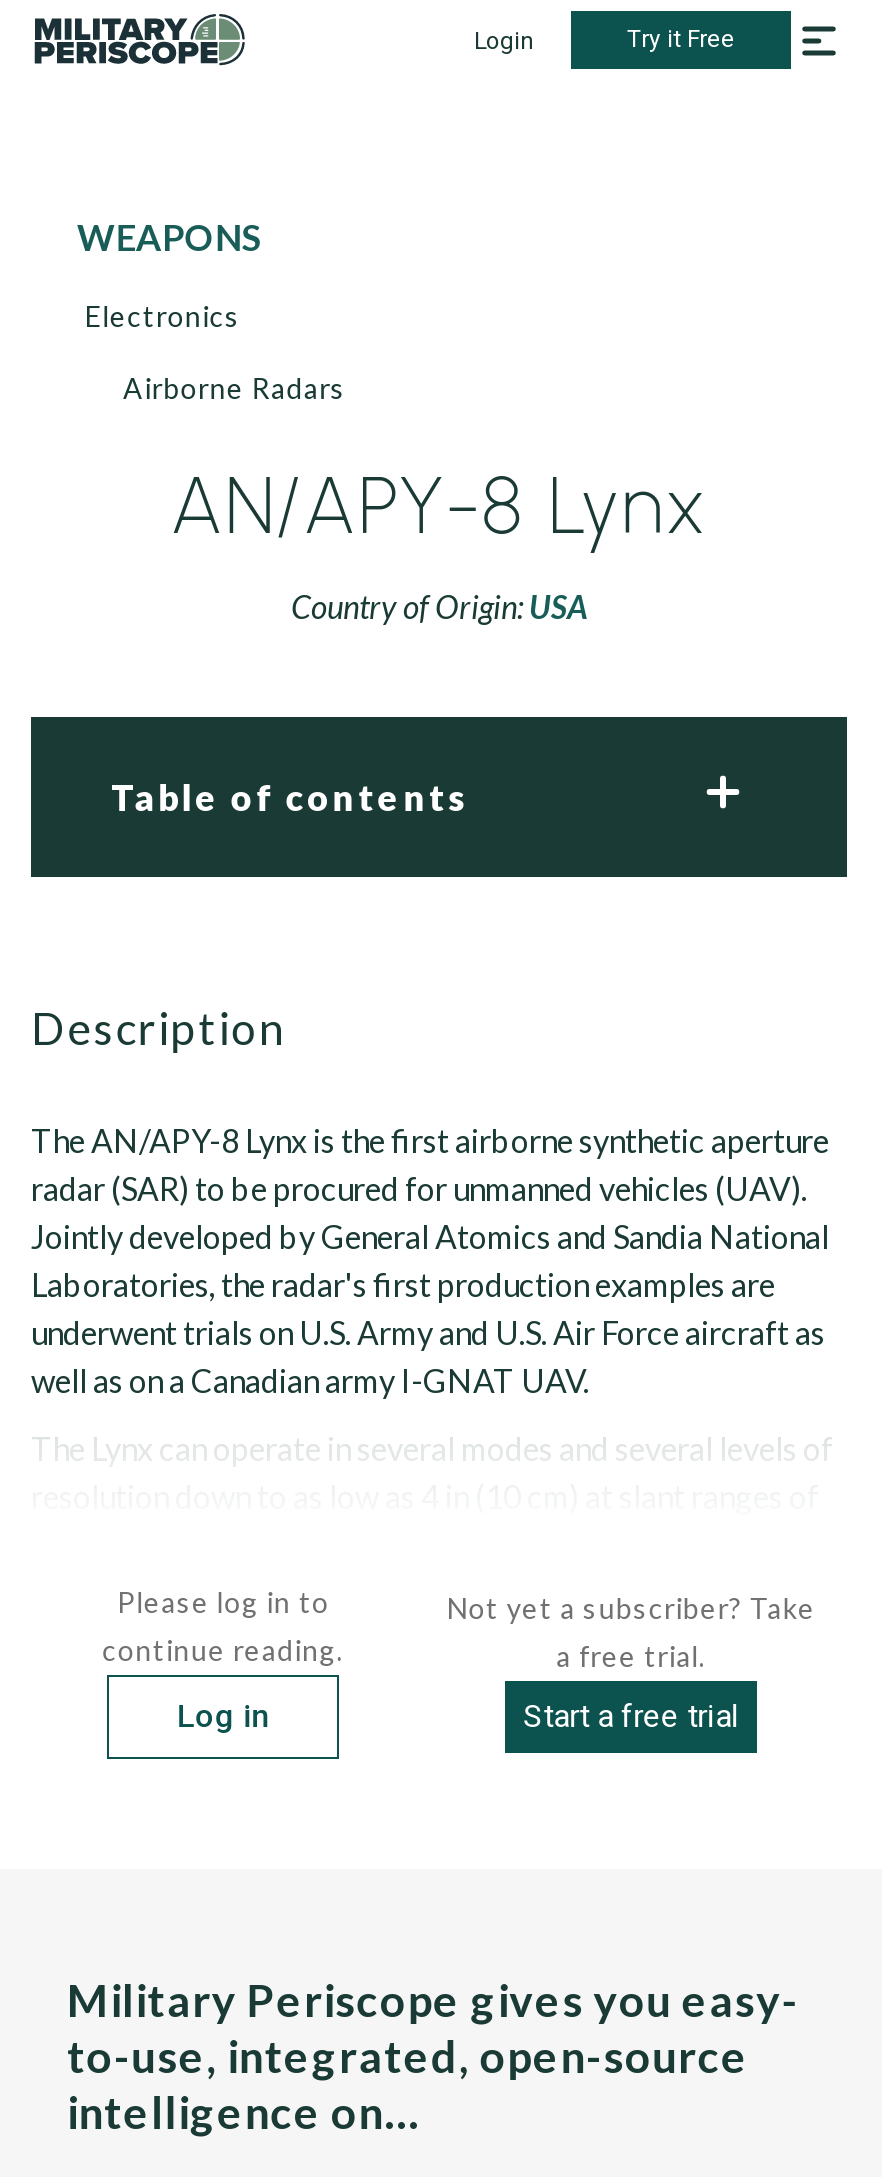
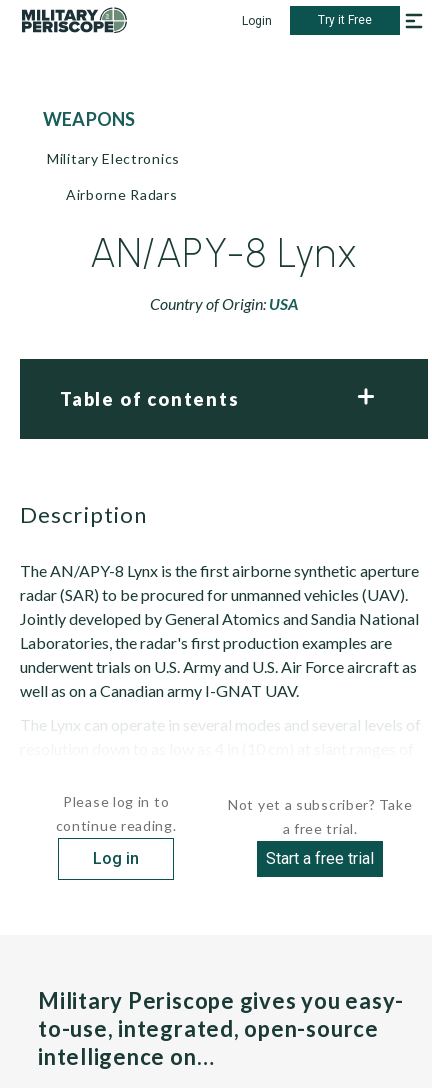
[85,299,240,333] Electronics -> [47,150,180,167] Military Electronics

